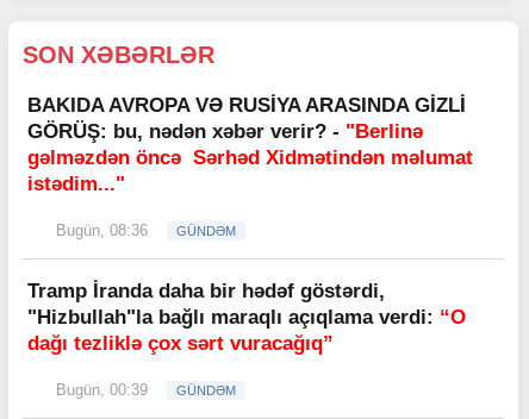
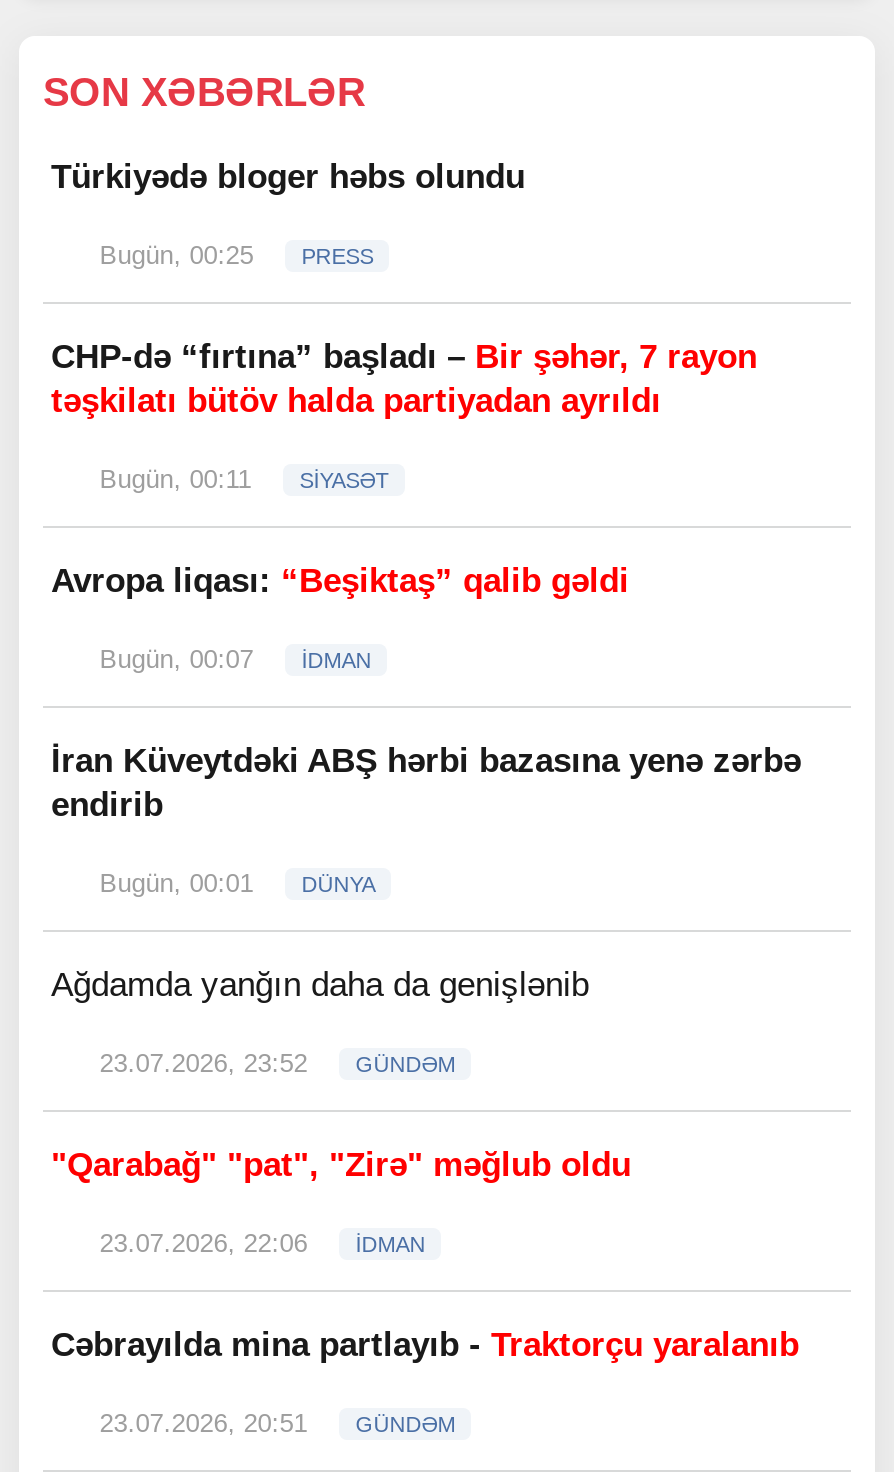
[27,94,473,239] BAKIDA AVROPA VƏ RUSİYA ARASINDA GİZLİ | GÖRÜŞ: bu, nədən xəbər verir? - "Berlinə | gəlməzdən öncə Sərhəd Xidmətindən məlumat | istədim..." | Bugün, 08:36 -> [51,157,801,1077] Türkiyədə bloger həbs olundu | Bugün, 00:25 | PRESS | CHP-də “fırtına” başladı – Bir şəhər, 7 rayon | təşkilatı bütöv halda partiyadan ayrıldı | Bugün, 00:11 | SİYASƏT | Avropa liqası: “Beşiktaş” qalib gəldi | Bugün, 00:07 | İDMAN | İran Küveytdəki ABŞ hərbi bazasına yenə zərbə | endirib | Bugün, 00:01 | DÜNYA | Ağdamda yanğın daha da genişlənib | 23.07.2026, 23:52
[27,279,466,398] Tramp İranda daha bir hədəf göstərdi, | "Hizbullah"la bağlı maraqlı açıqlama verdi: “O | dağı tezliklə çox sərt vuracağıq” | Bugün, 00:39 -> [51,1145,799,1437] "Qarabağ" "pat", "Zirə" məğlub oldu | 23.07.2026, 22:06 | İDMAN | Cəbrayılda mina partlayıb - Traktorçu yaralanıb | 23.07.2026, 20:51

